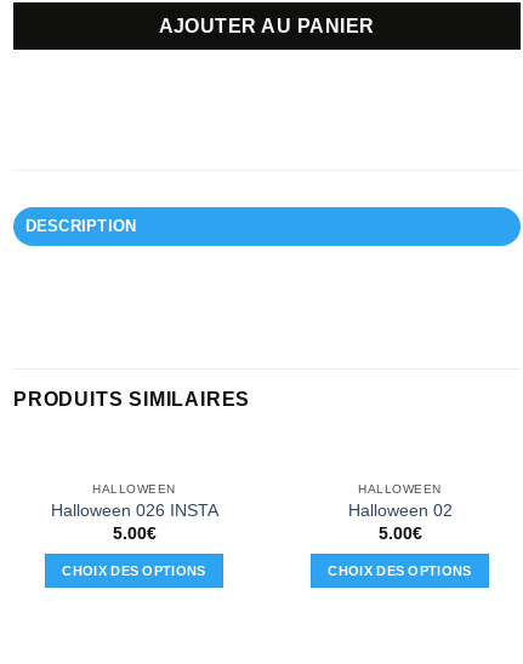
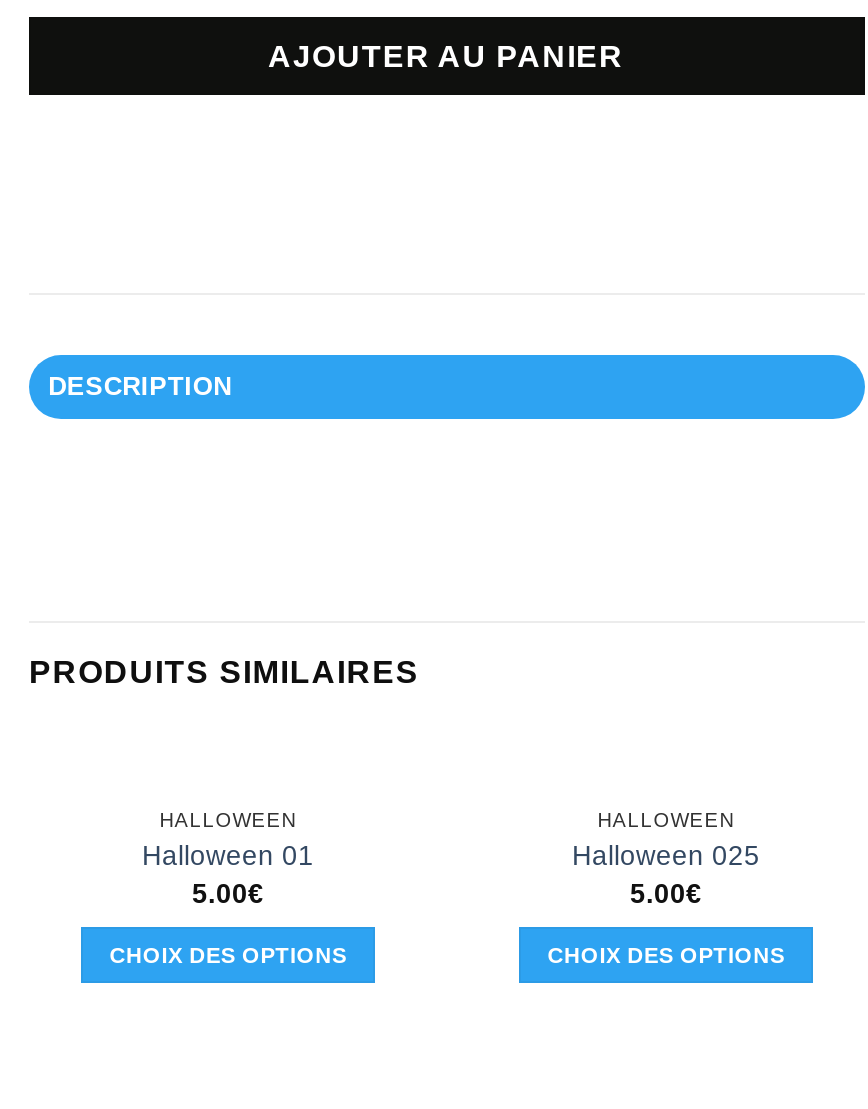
[50,502,218,520] Halloween 026 INSTA -> [142,841,314,871] Halloween 01
[348,502,452,520] Halloween 02 -> [572,841,760,871] Halloween 025

